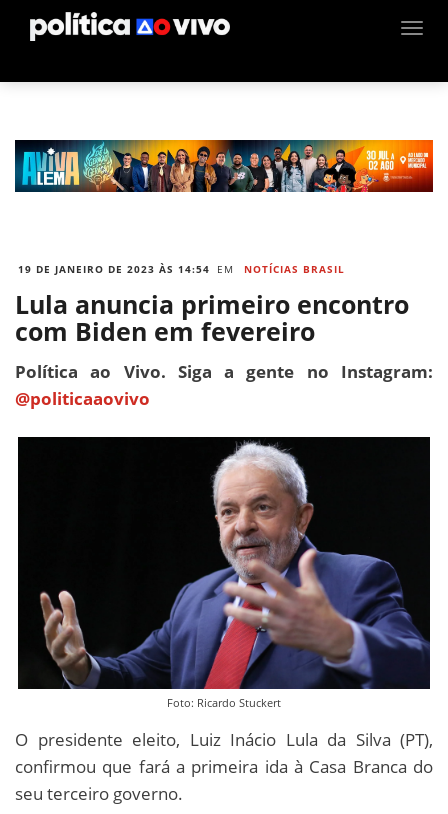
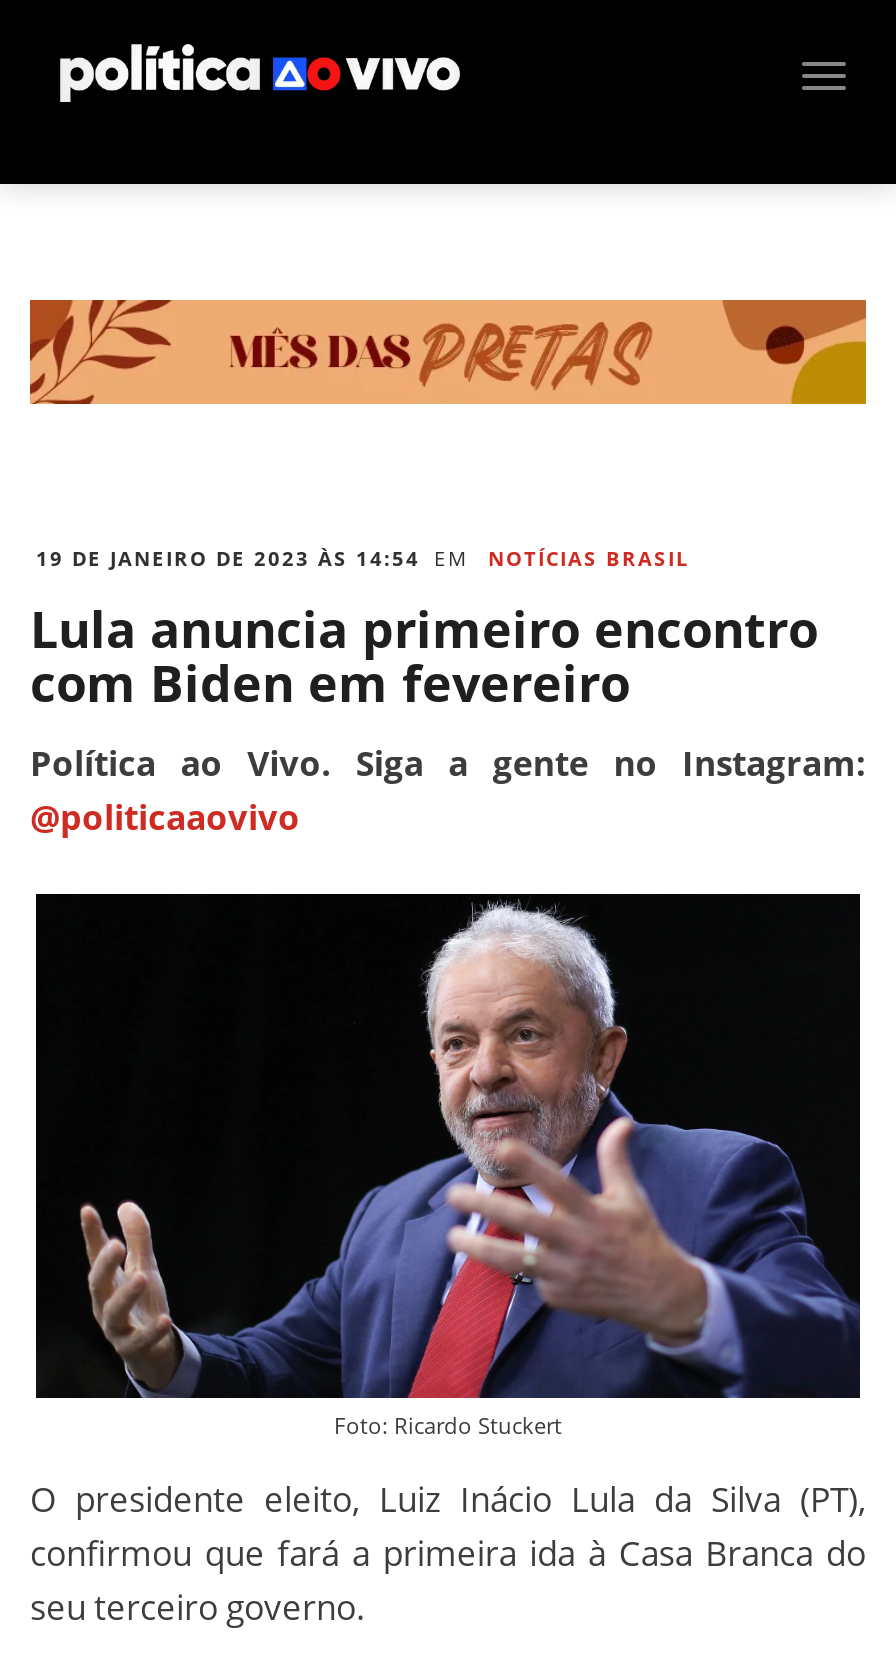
[14,139,434,193] [image] -> [28,298,868,406] [image]

